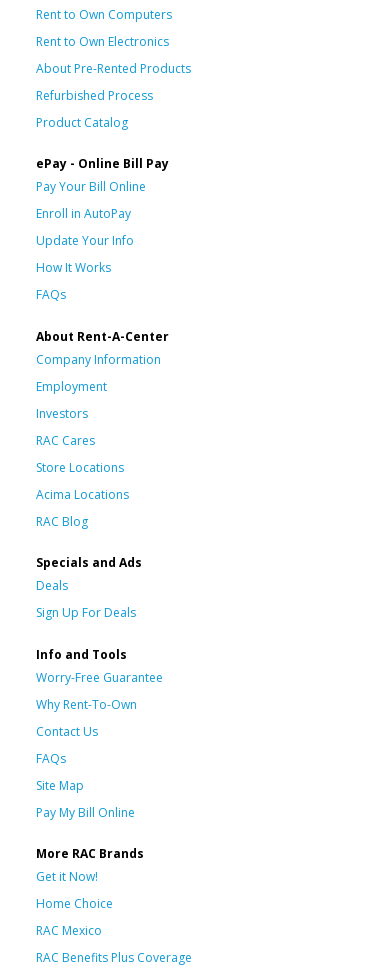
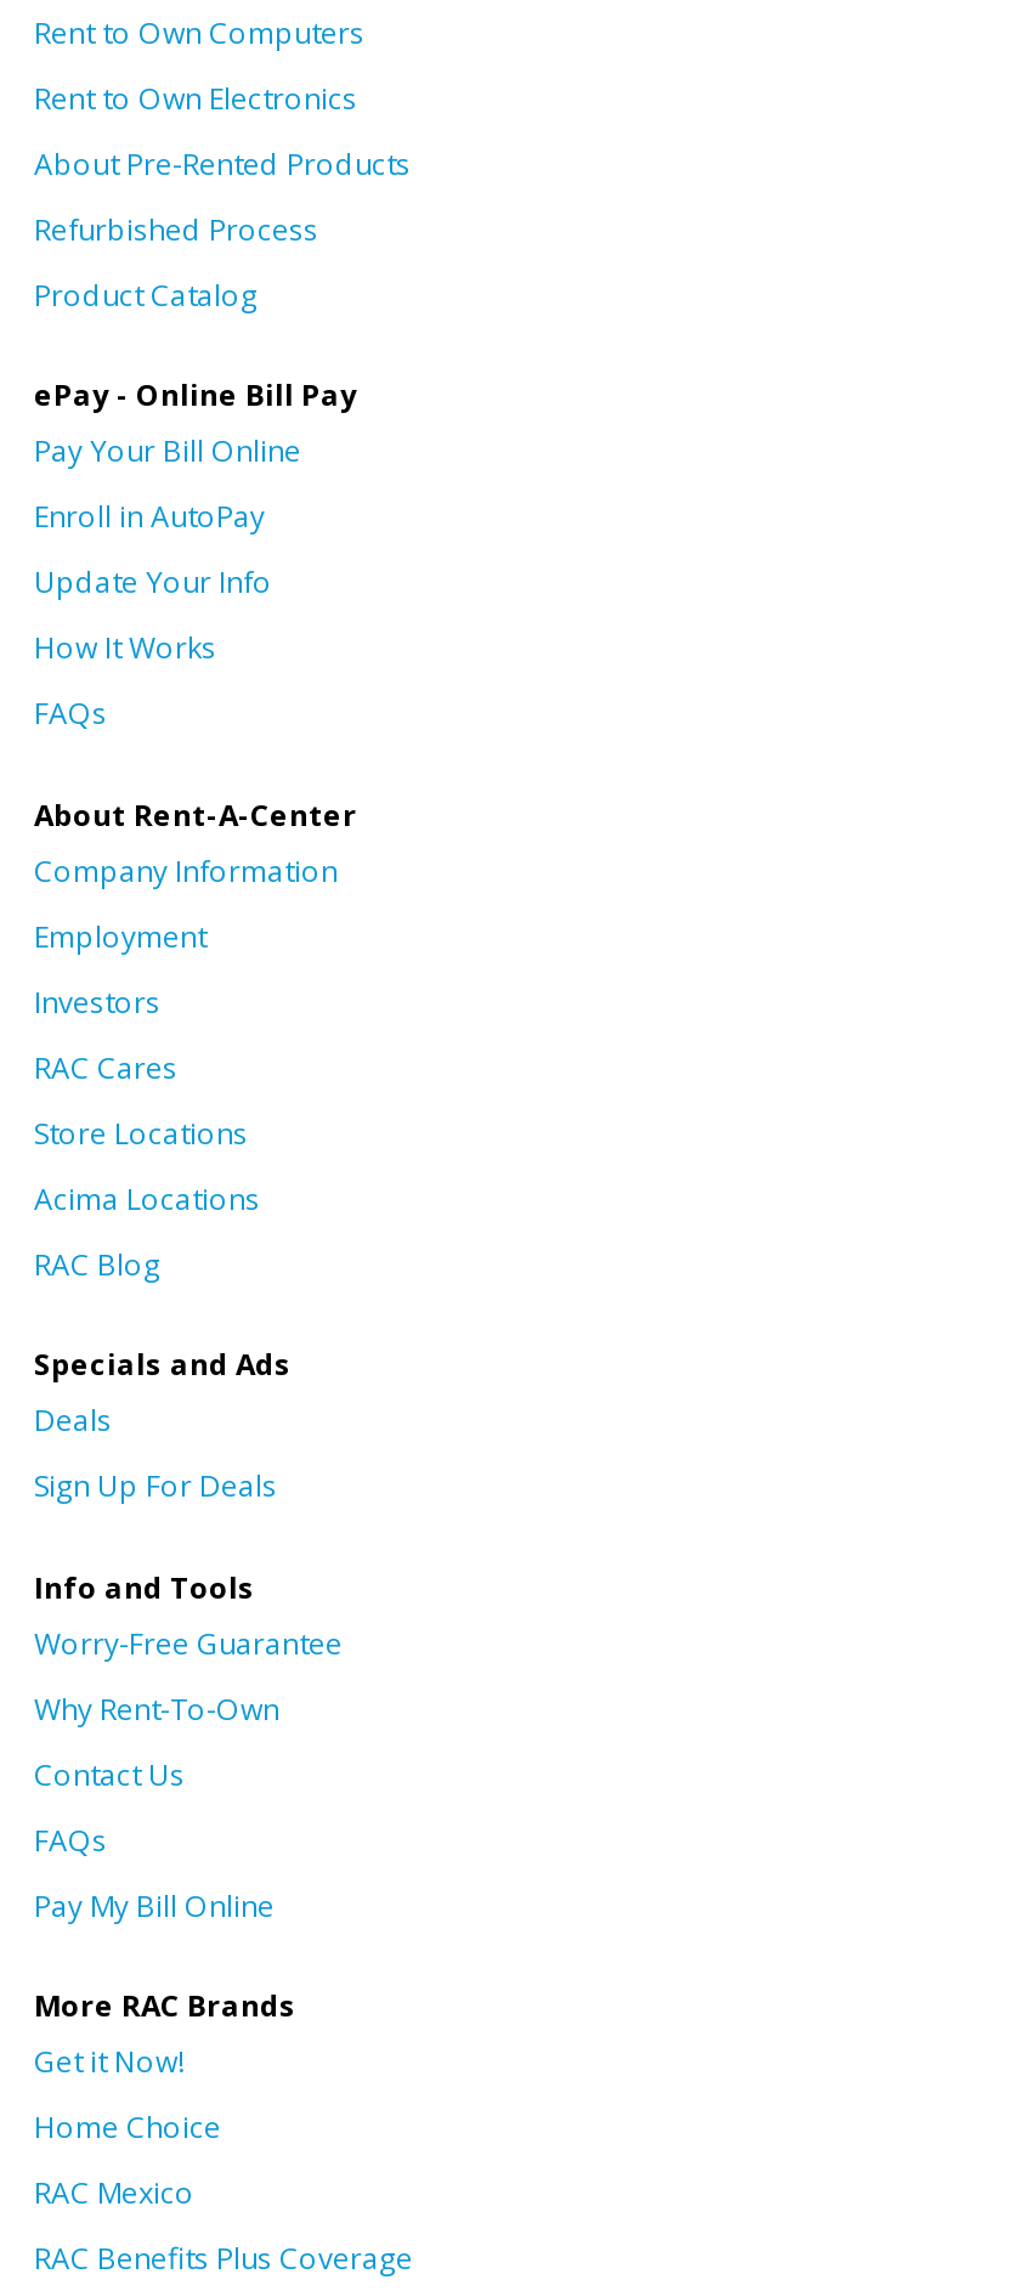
[36,776,84,793] Site Map -> none

